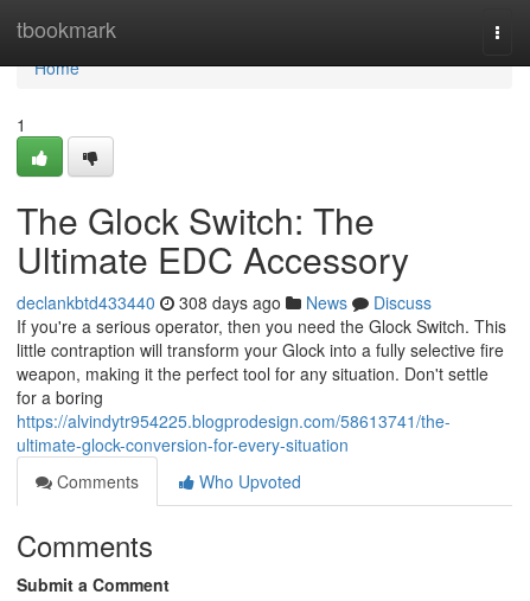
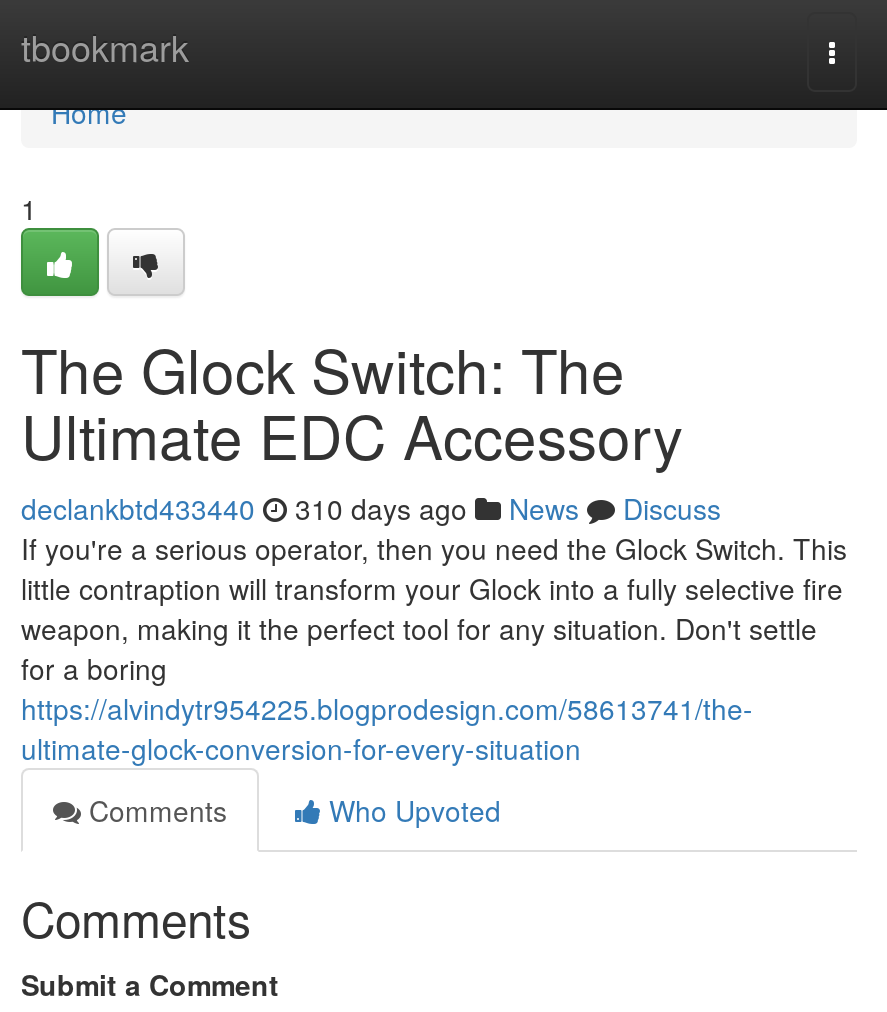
[17,290,432,314] declankbtd433440 308 days ago News Discuss -> [21,488,721,528] declankbtd433440 310 days ago News Discuss

